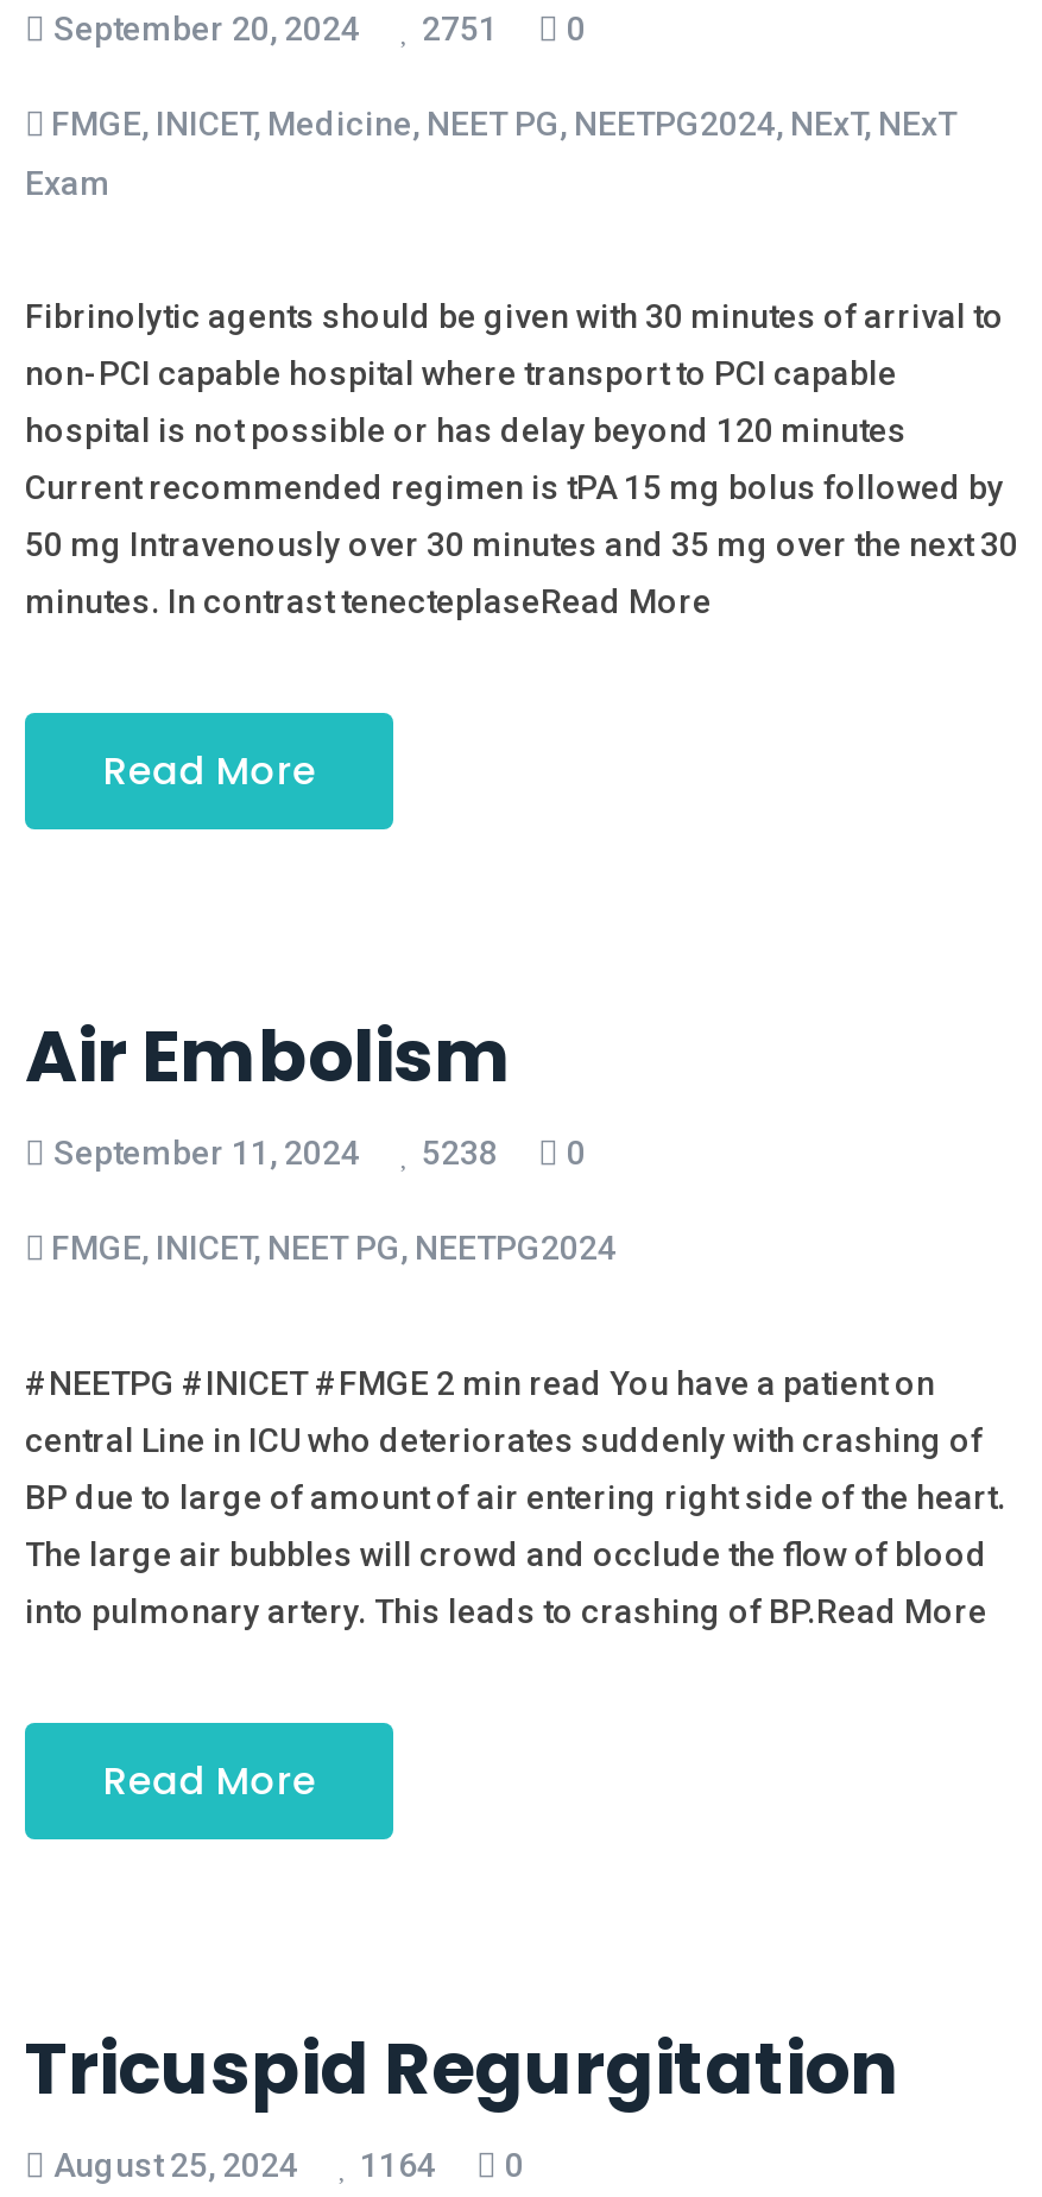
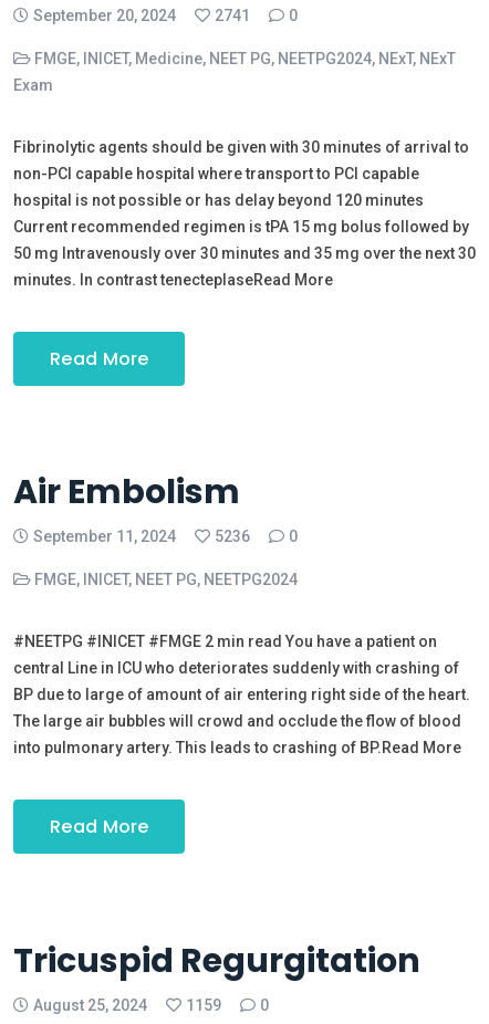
[422,10,498,48] 2751 -> [215,7,250,24] 2741
[422,1135,498,1173] 5238 -> [215,527,250,545] 5236
[360,2147,436,2185] 1164 -> [186,996,221,1014] 1159

